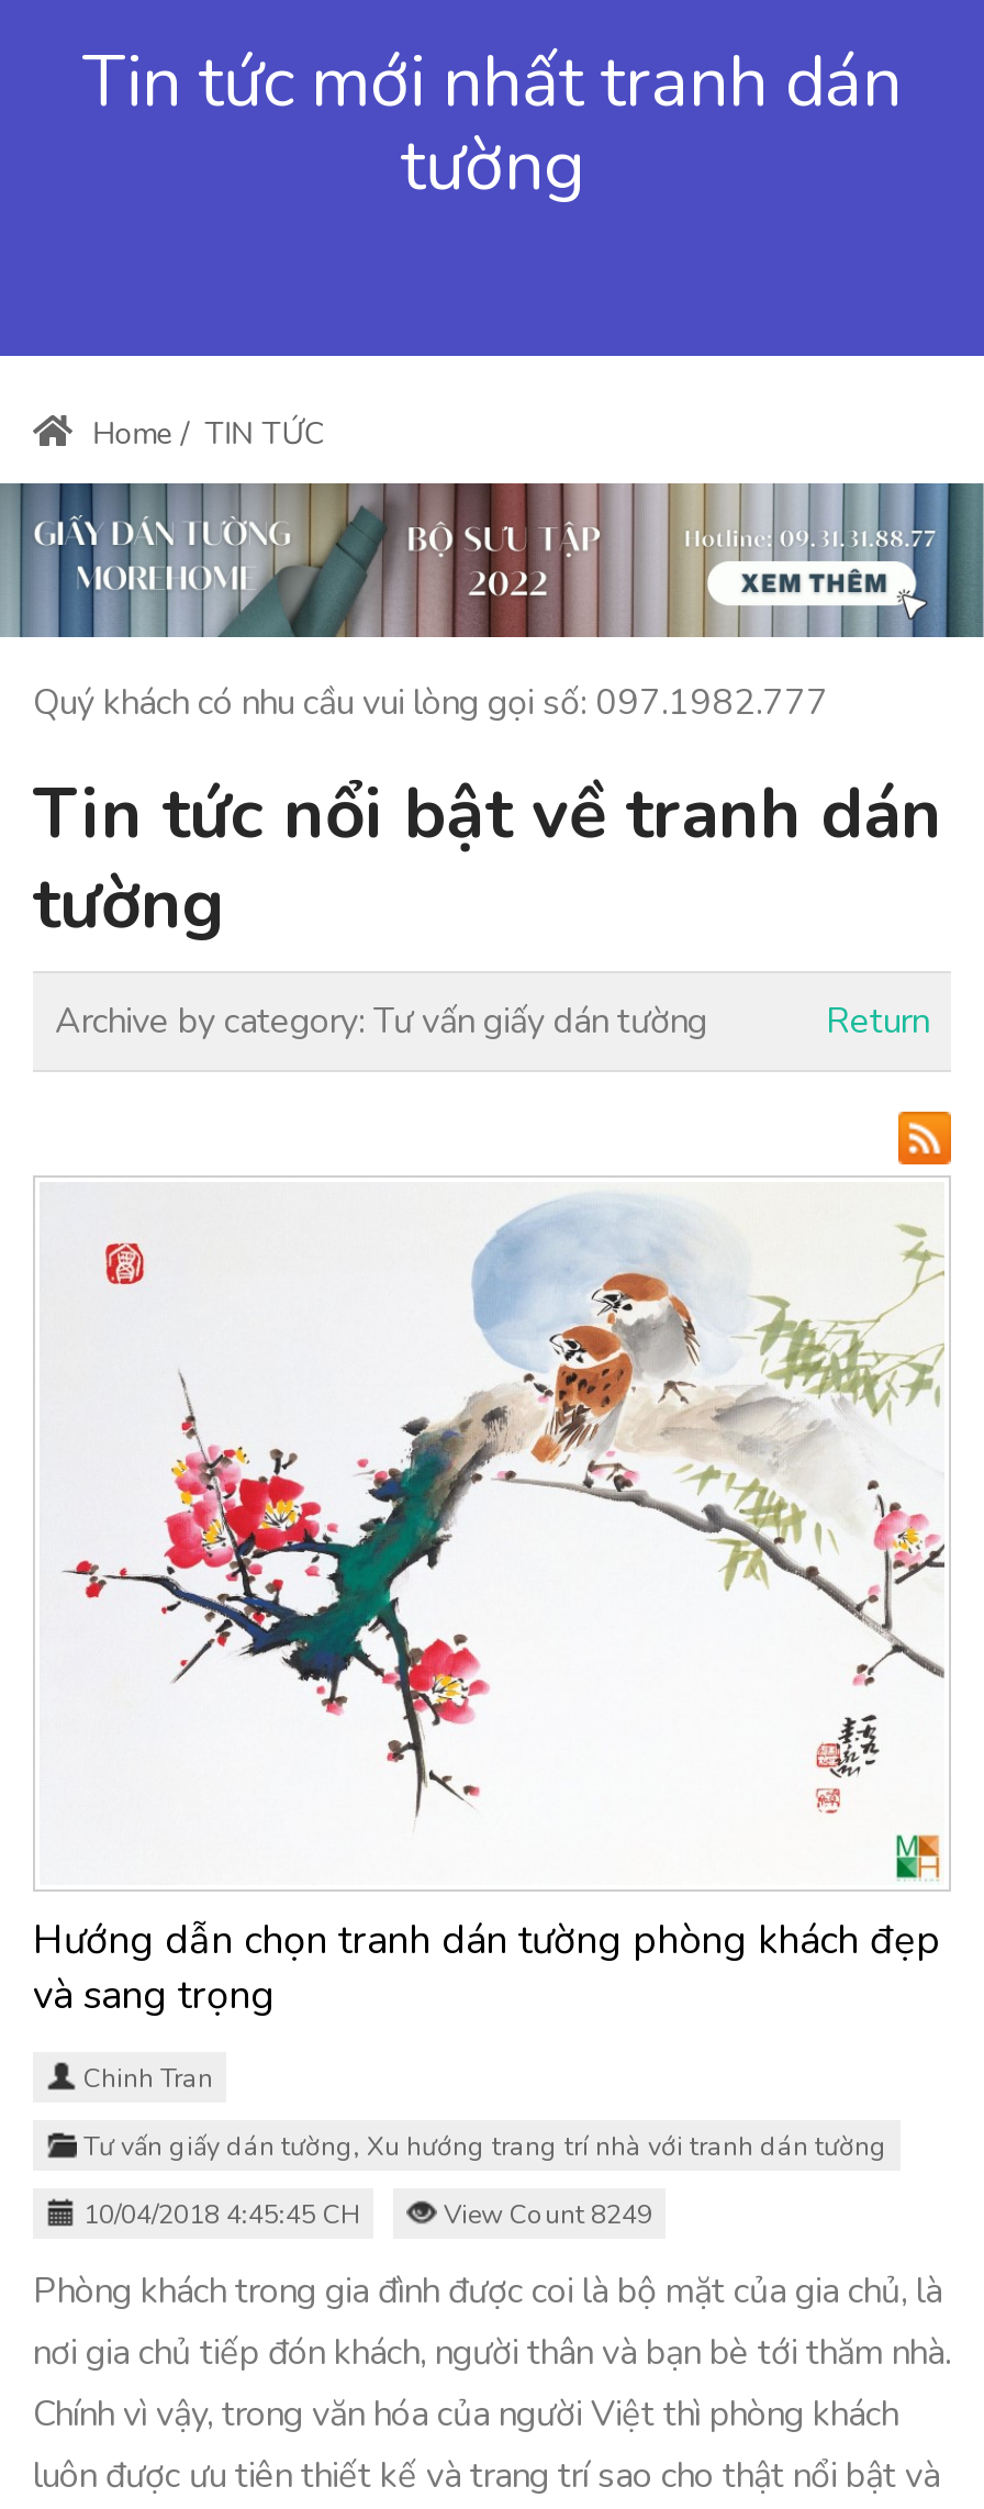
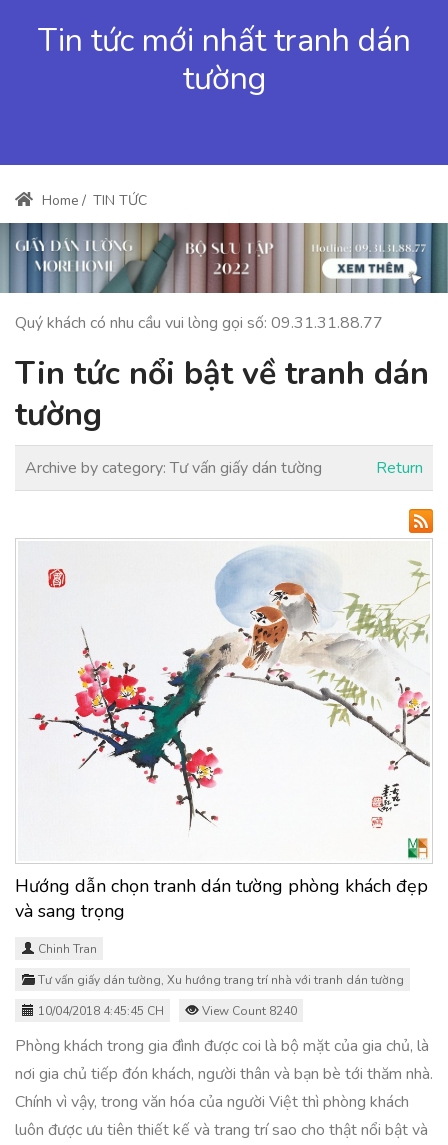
[33,679,828,727] Quý khách có nhu cầu vui lòng gọi số: 097.1982.777 -> [15,312,383,334] Quý khách có nhu cầu vui lòng gọi số: 09.31.31.88.77
[437,2197,652,2232] View Count 8249 -> [199,1003,297,1019] View Count 8240

